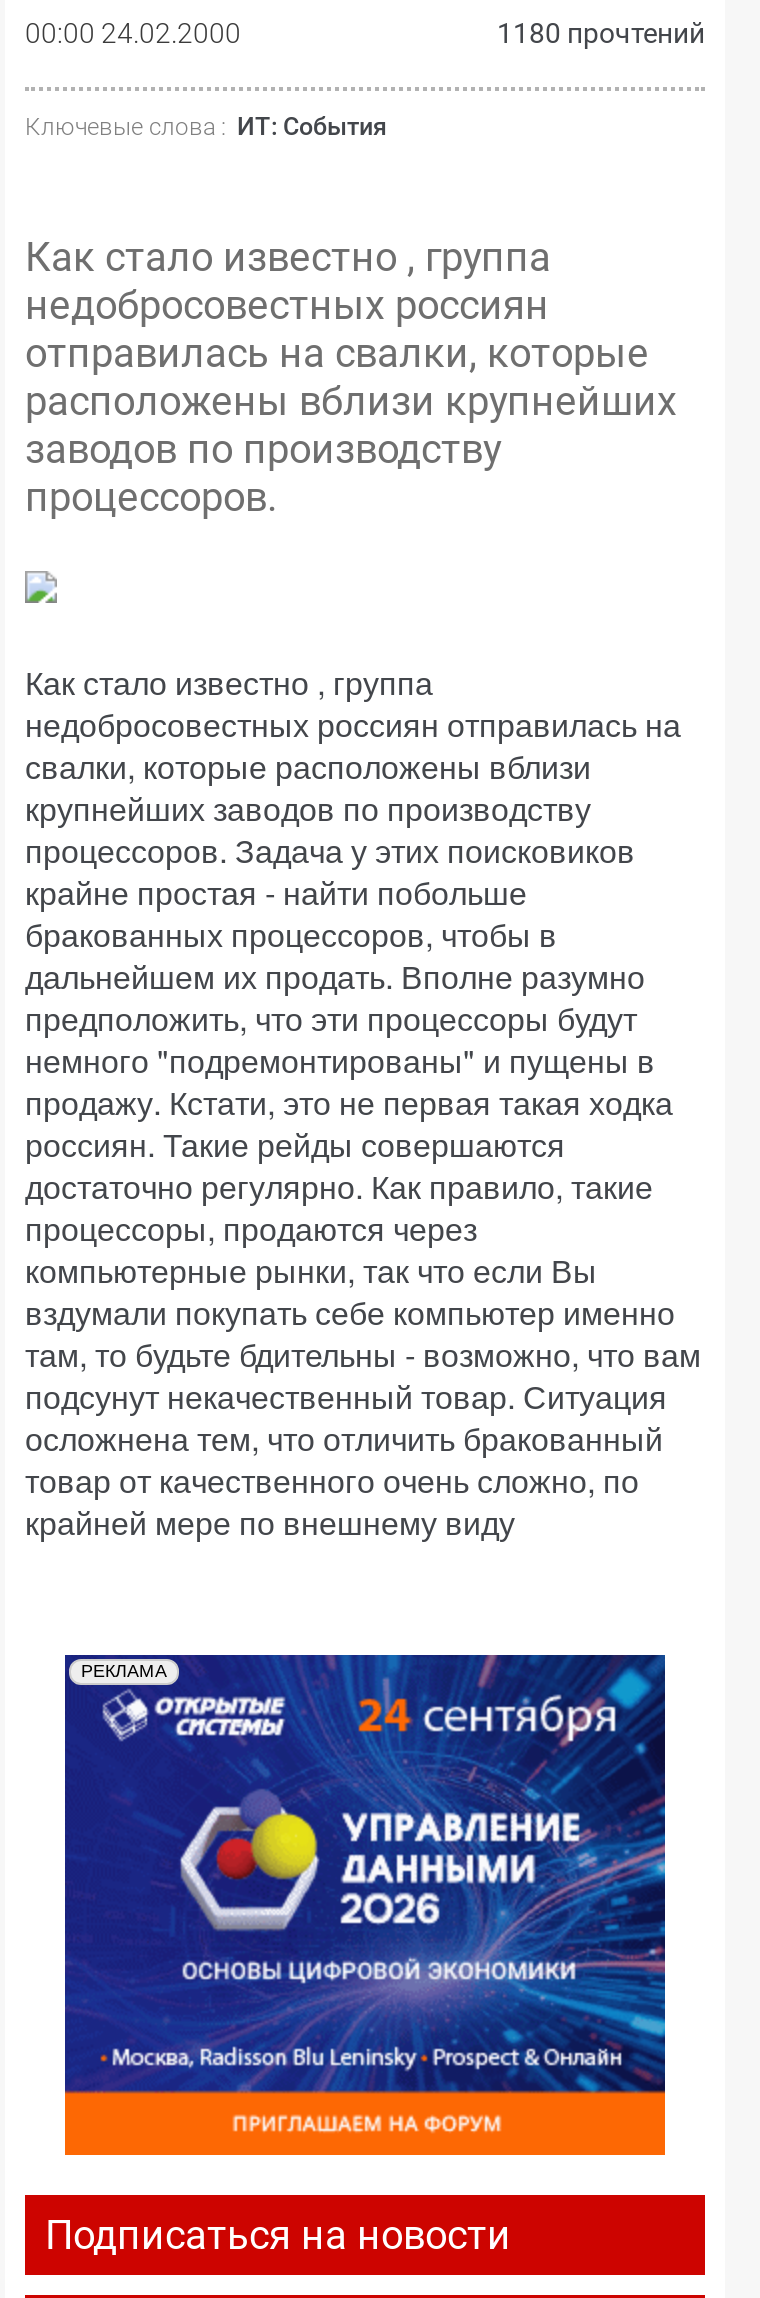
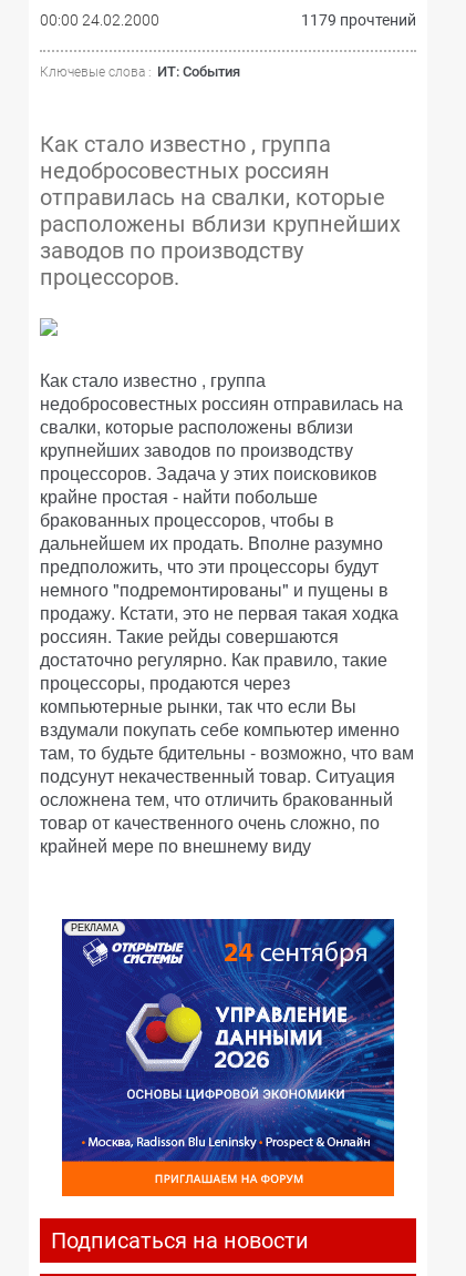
[497,17,705,49] 1180 прочтений -> [301,11,416,29] 1179 прочтений

